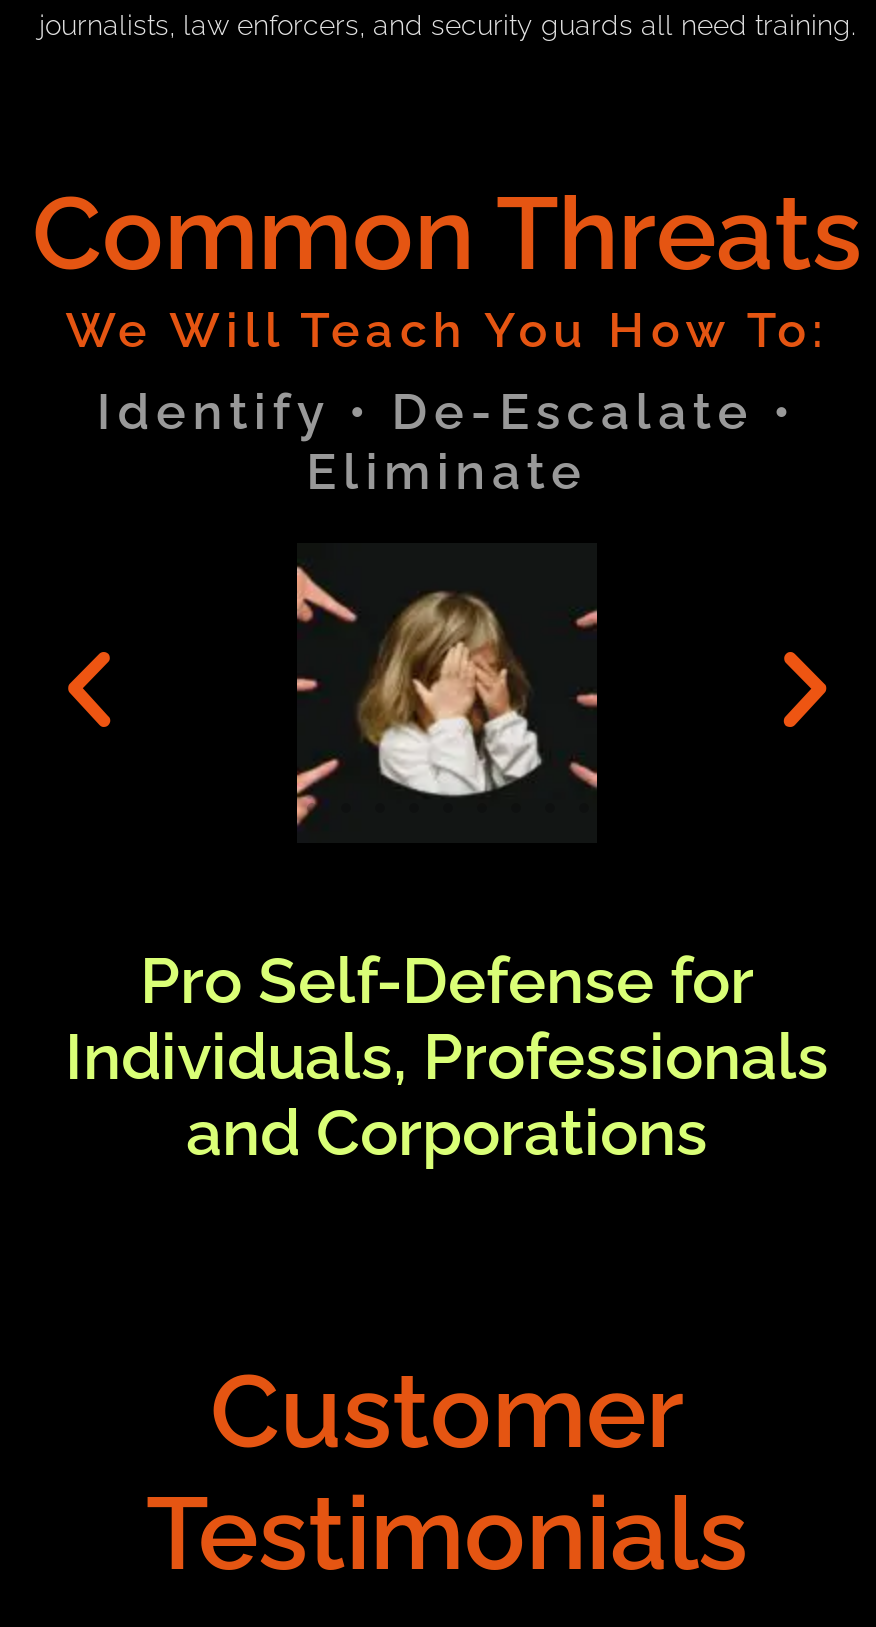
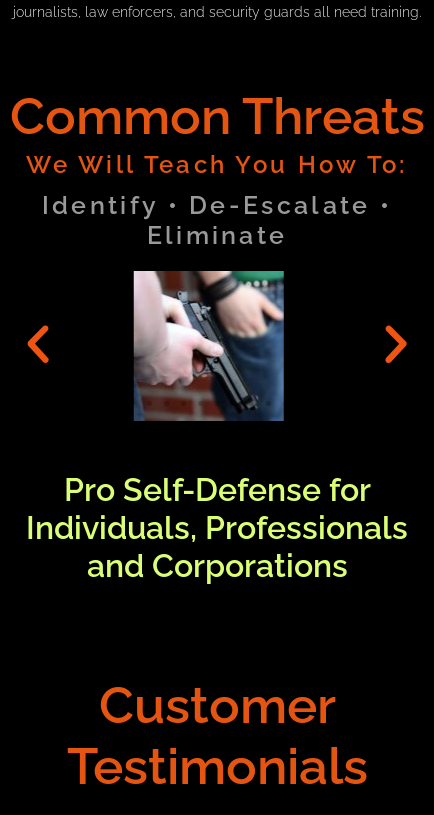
[279,542,599,842] [image] -> [132,270,292,422] [image]

